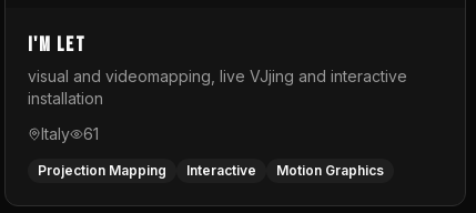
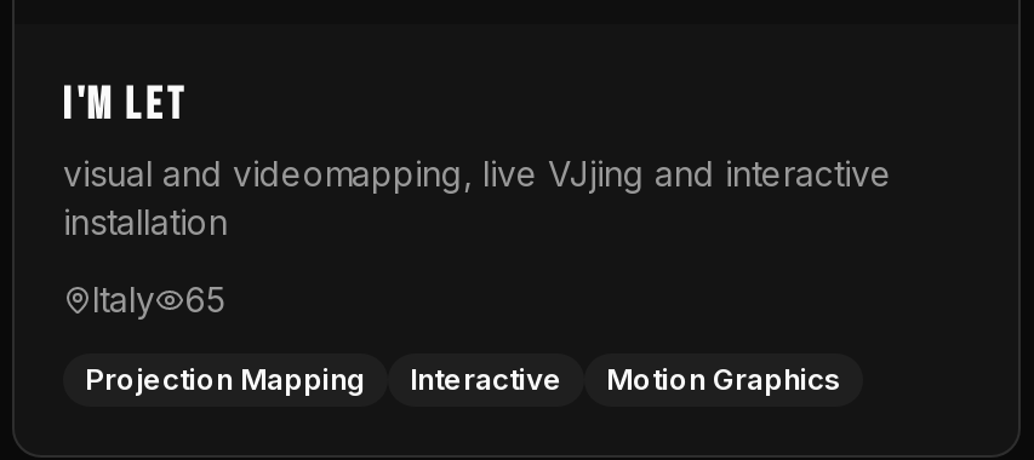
[41,124,99,143] Italy 61 -> [92,278,225,319] Italy 65

